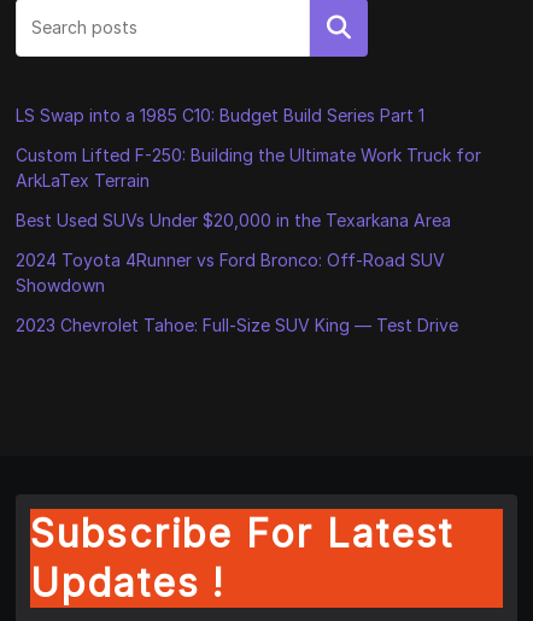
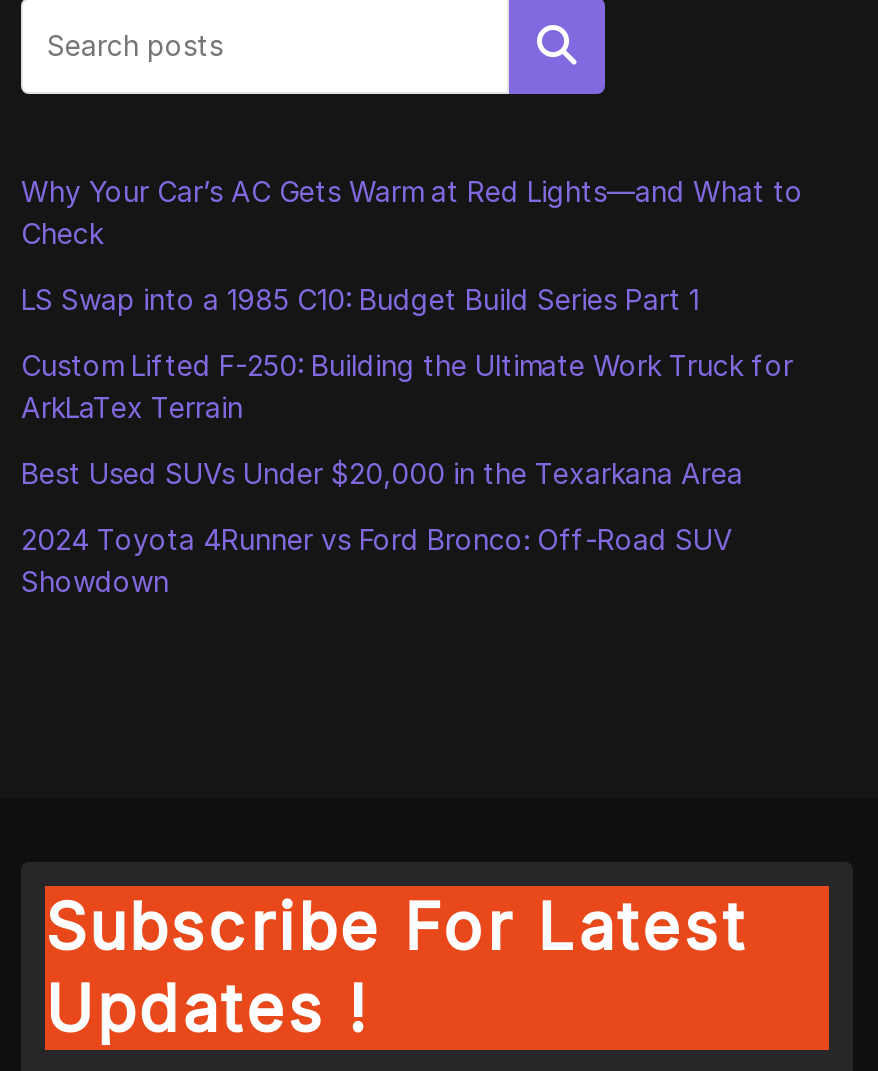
none -> [21,175,803,251] Why Your Car’s AC Gets Warm at Red Lights—and What to | Check
moved [16,105,481,296] -> [21,283,793,599]: LS Swap into a 1985 C10: Budget Build Series Part 1 | Custom Lifted F-250: Building the Ultimate Work Truck for | ArkLaTex Terrain | Best Used SUVs Under $20,000 in the Texarkana Area | 2024 Toyota 4Runner vs Ford Bronco: Off-Road SUV | Showdown
[16,315,458,336] 2023 Chevrolet Tahoe: Full-Size SUV King — Test Drive -> none

